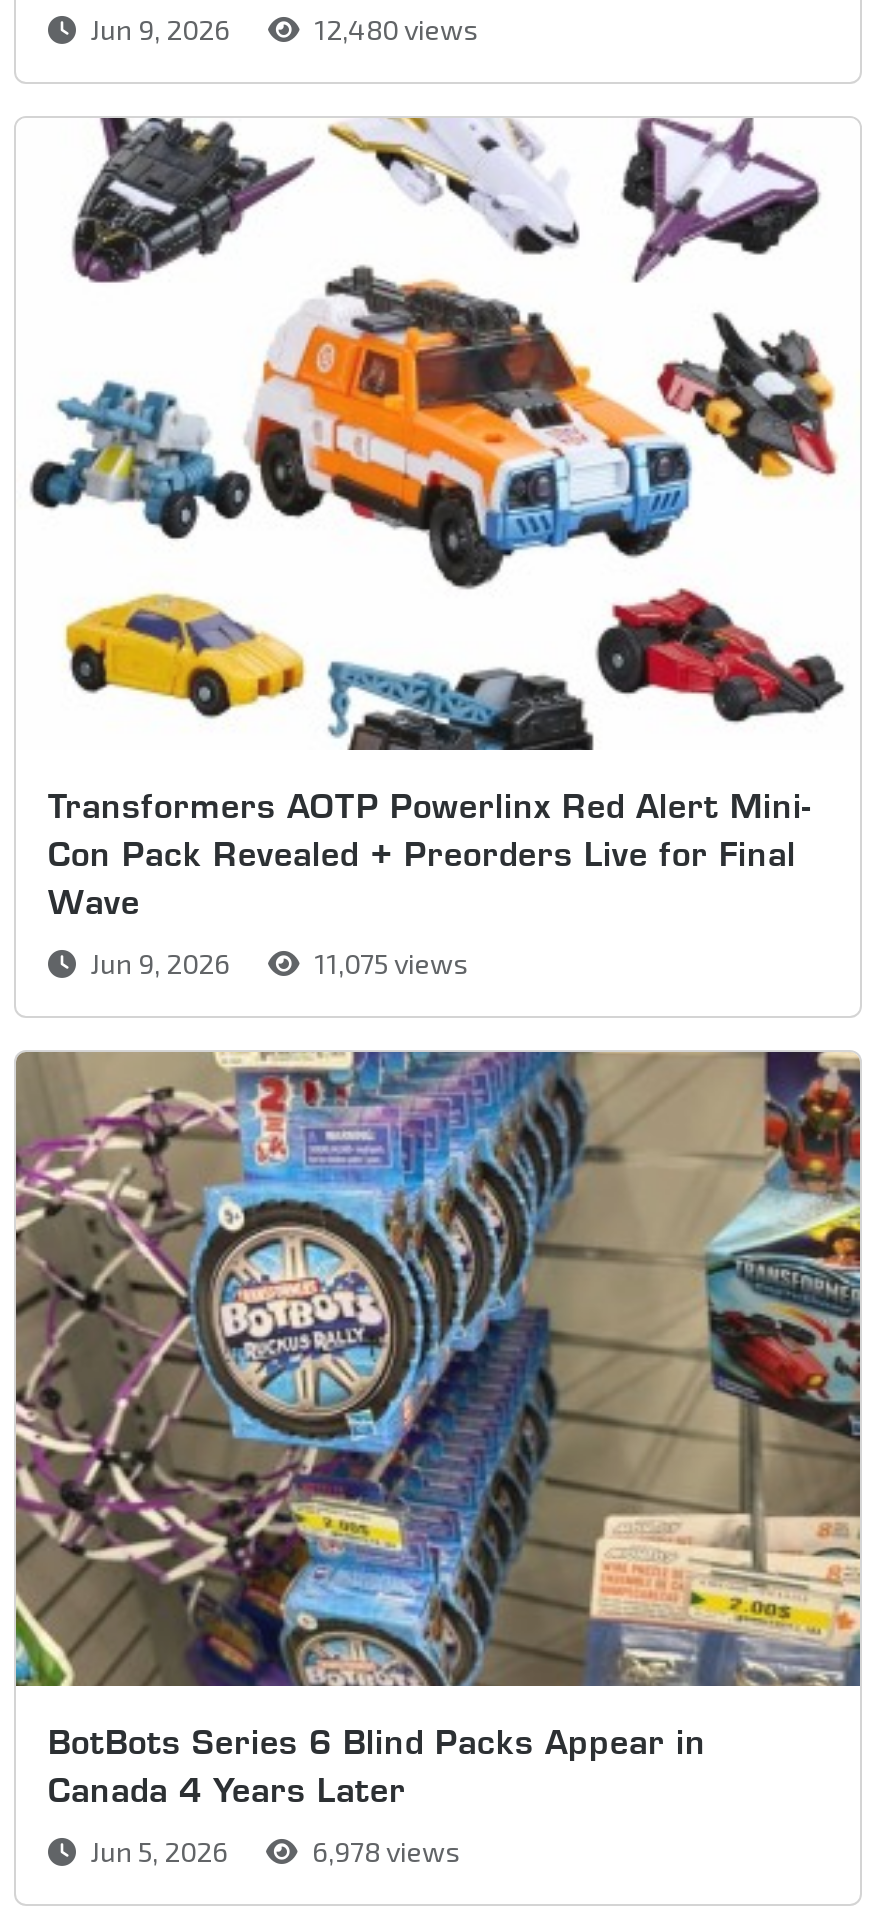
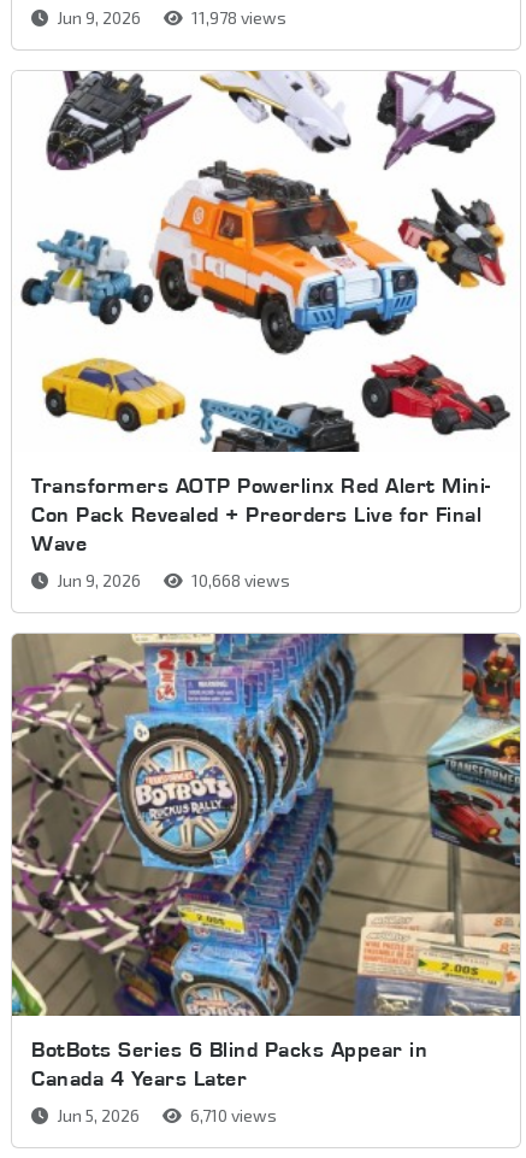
[308,11,480,45] 12,480 views -> [188,7,286,27] 11,978 views
[308,946,470,980] 11,075 views -> [188,570,290,591] 10,668 views
[306,1833,462,1867] 6,978 views -> [187,1105,277,1125] 6,710 views

